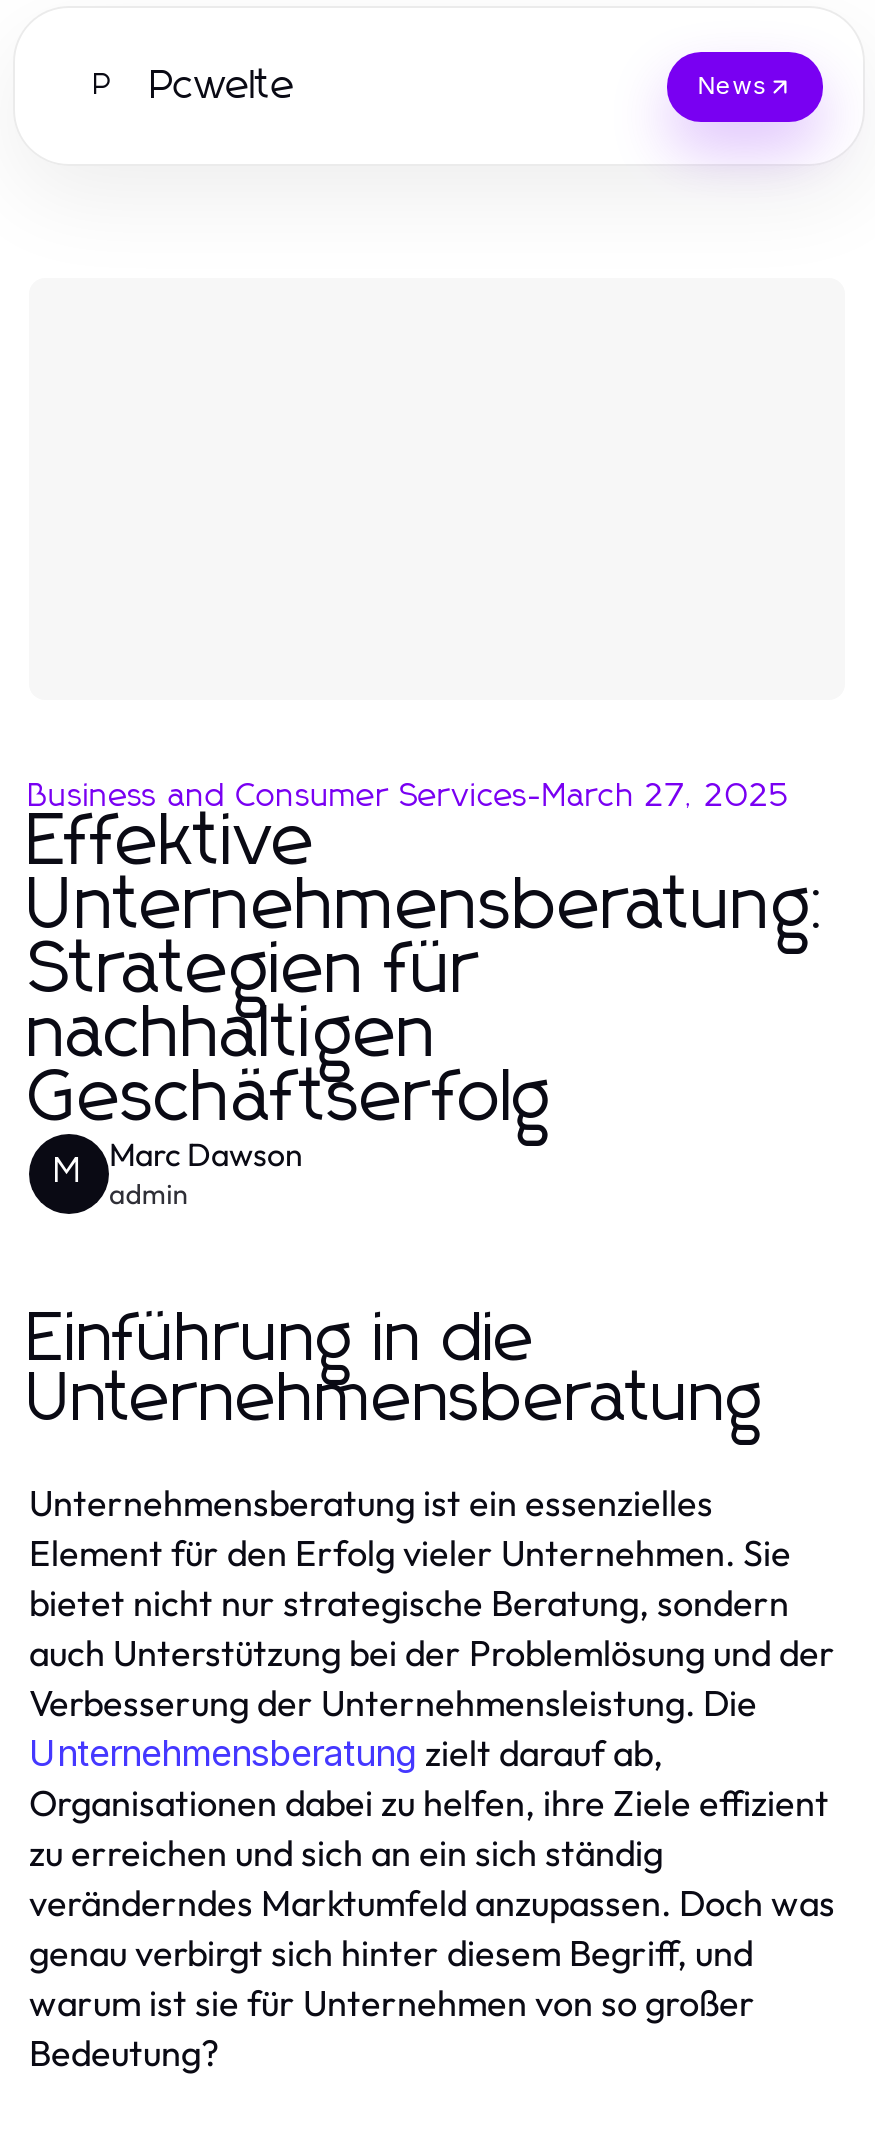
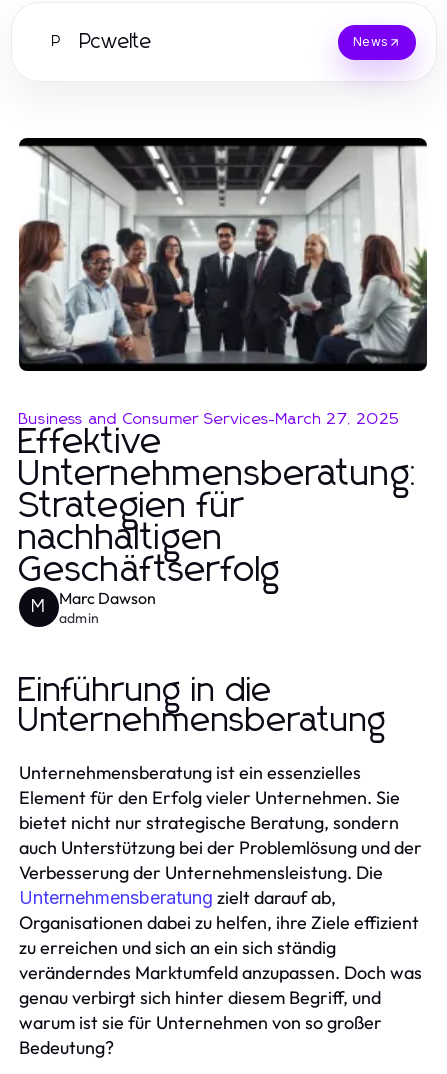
none -> [18,137,428,372] [image]

